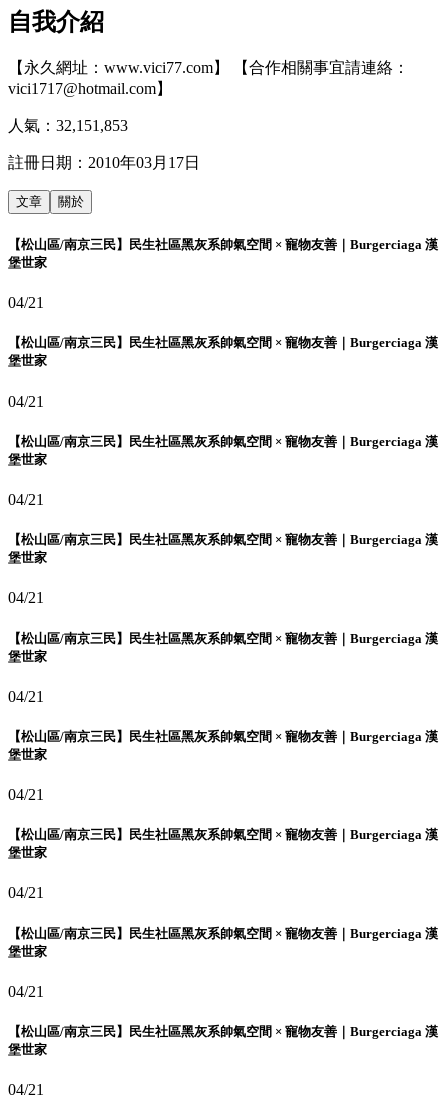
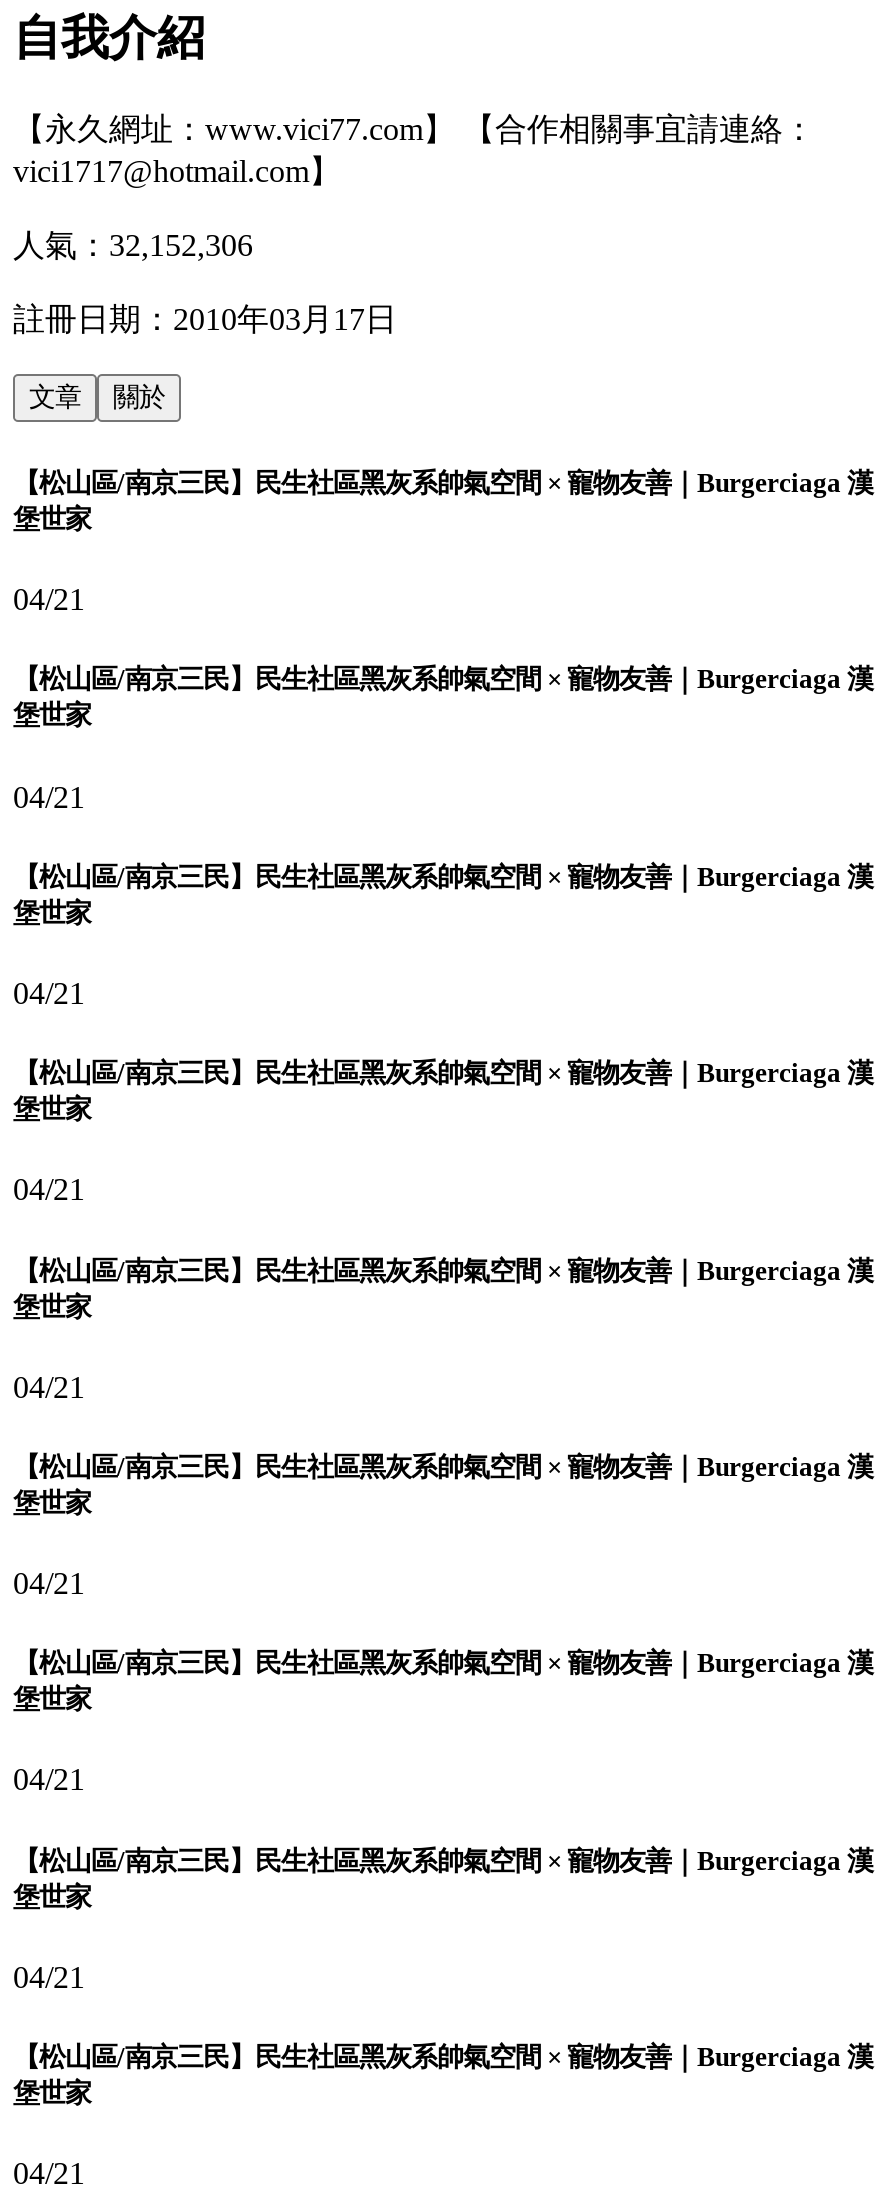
[8,117,128,134] 人氣：32,151,853 -> [13,228,253,262] 人氣：32,152,306

